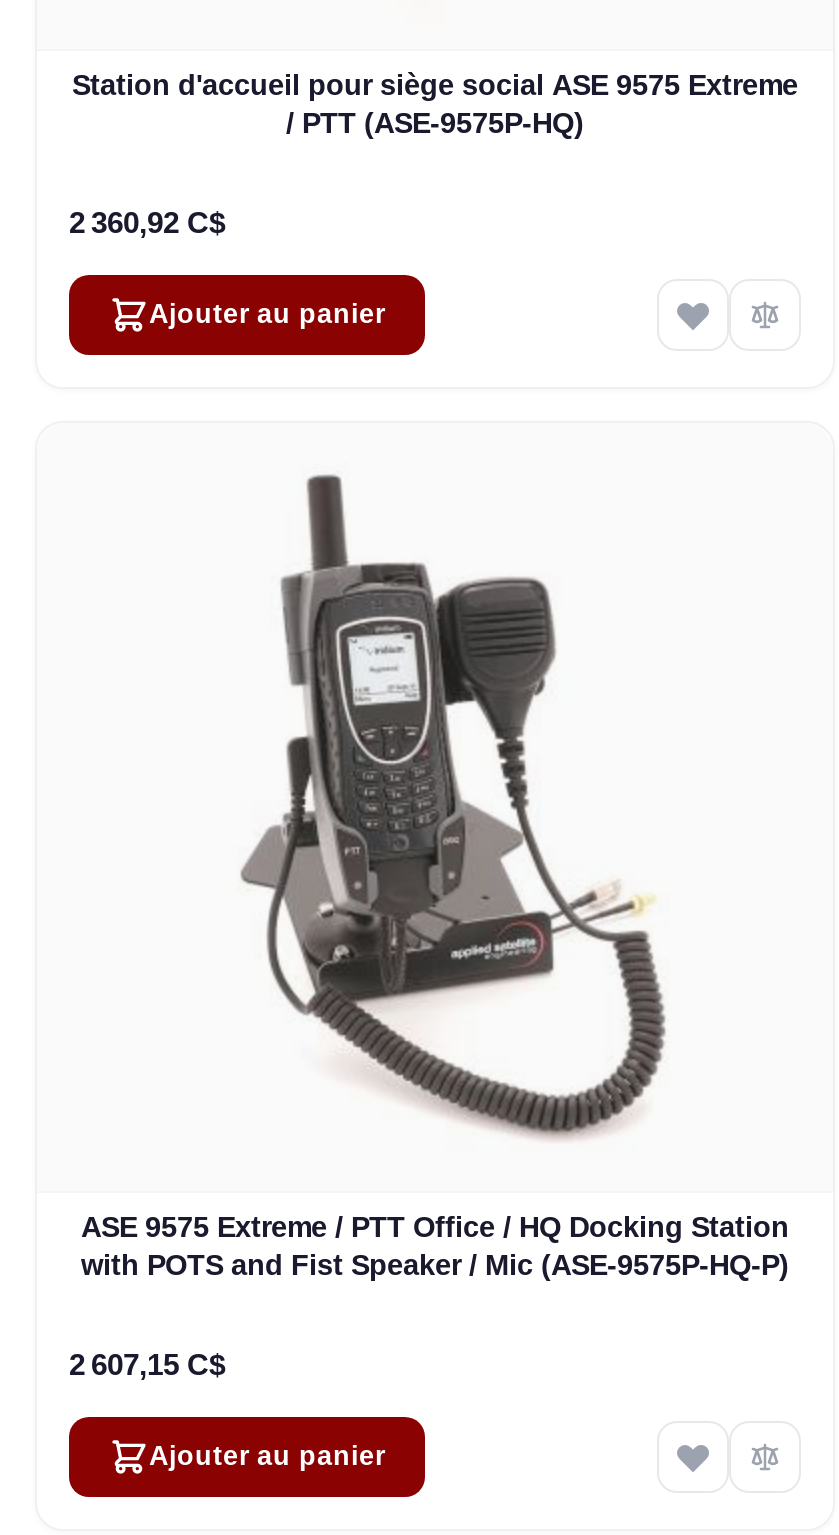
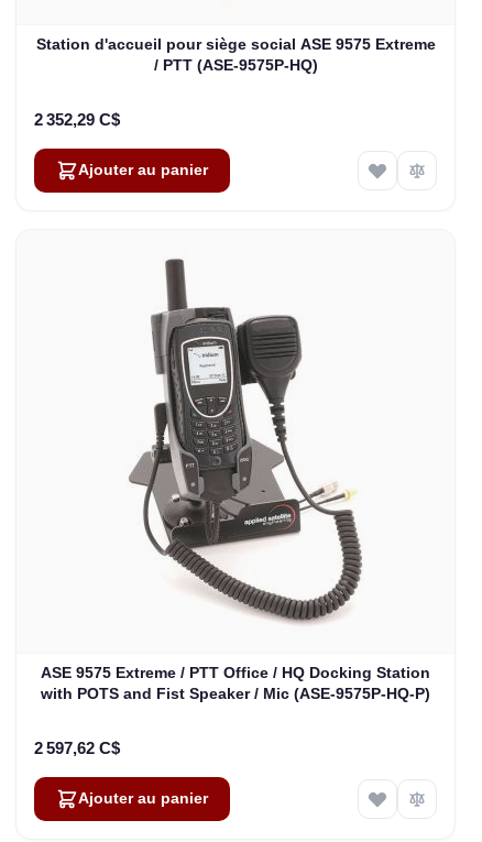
[69,204,225,238] 2 360,92 C$ -> [34,110,120,128] 2 352,29 C$
[69,1346,225,1380] 2 607,15 C$ -> [34,738,120,757] 2 597,62 C$

